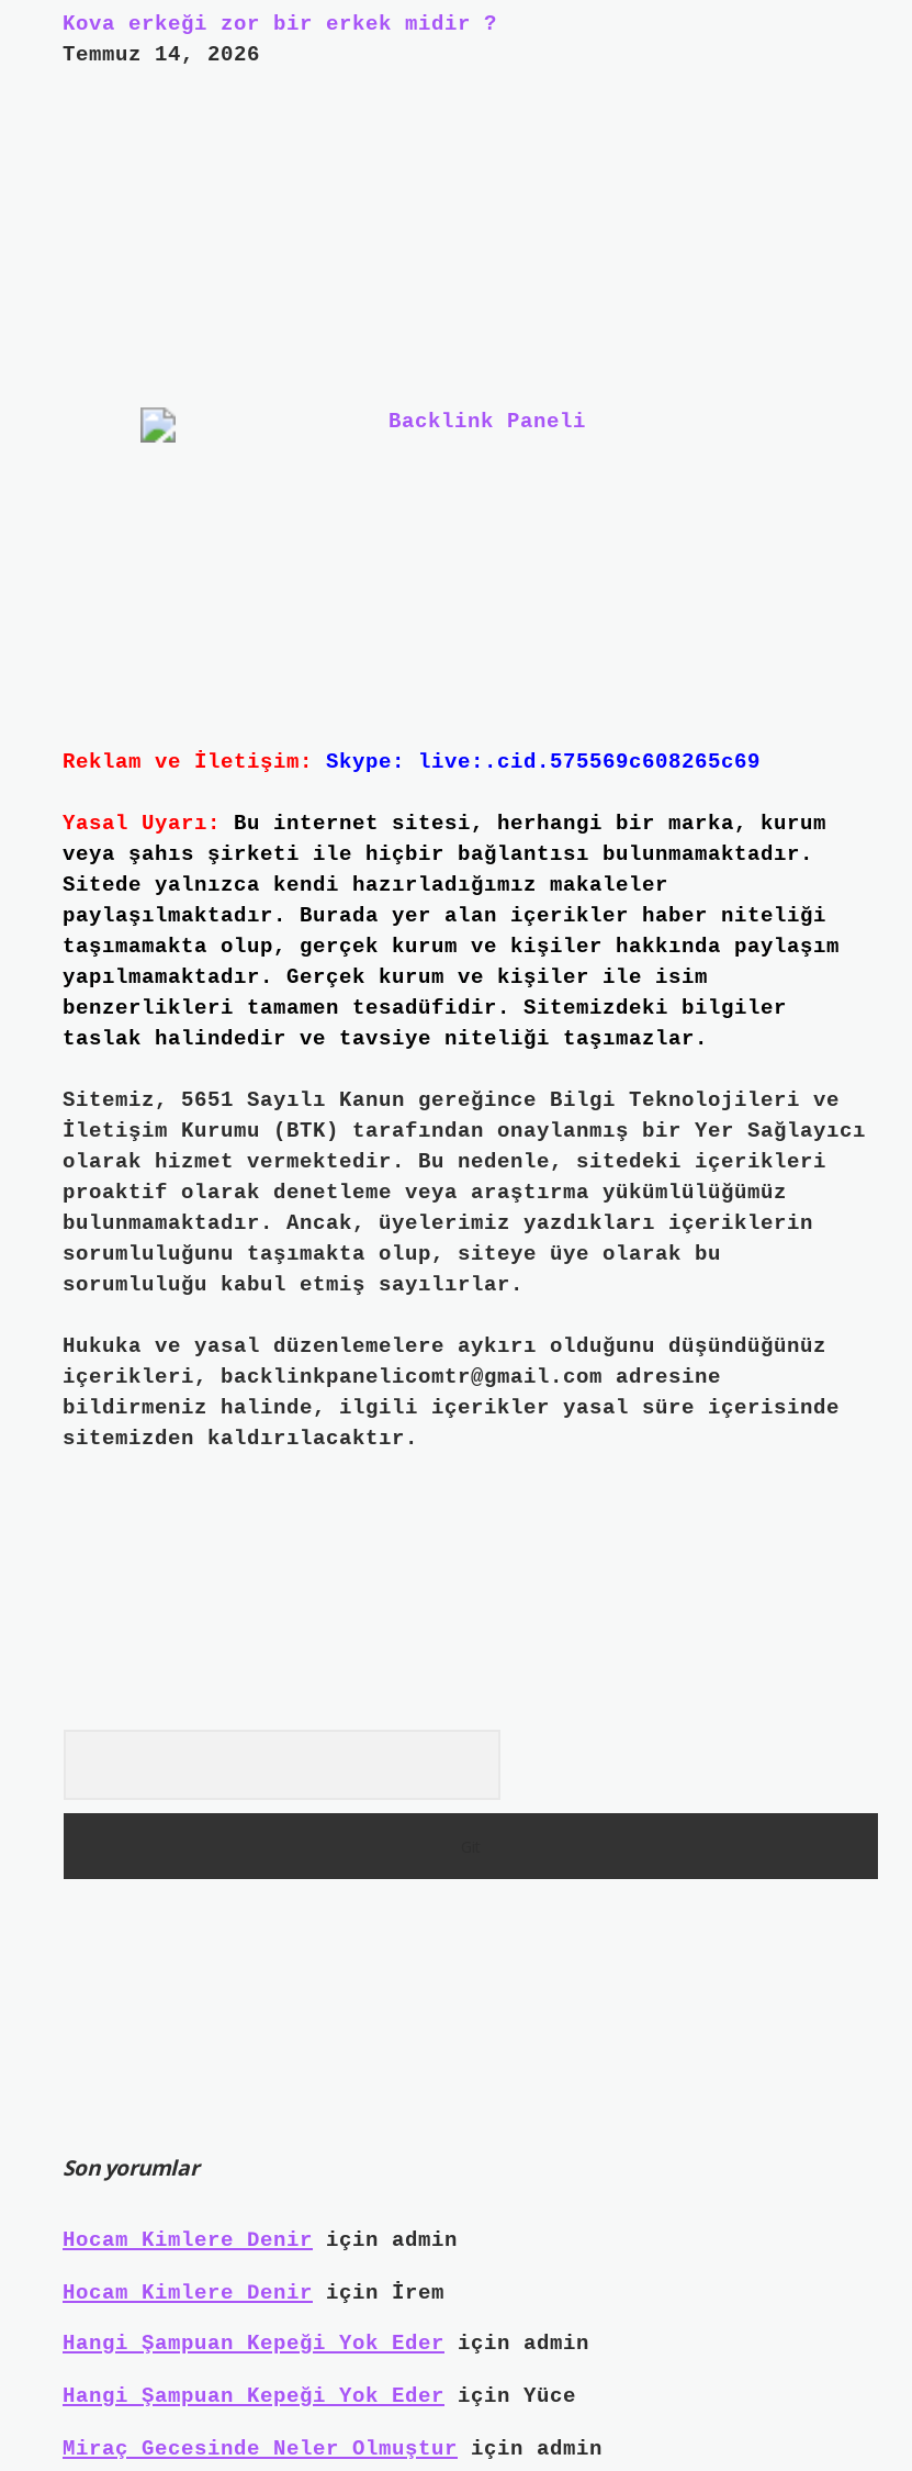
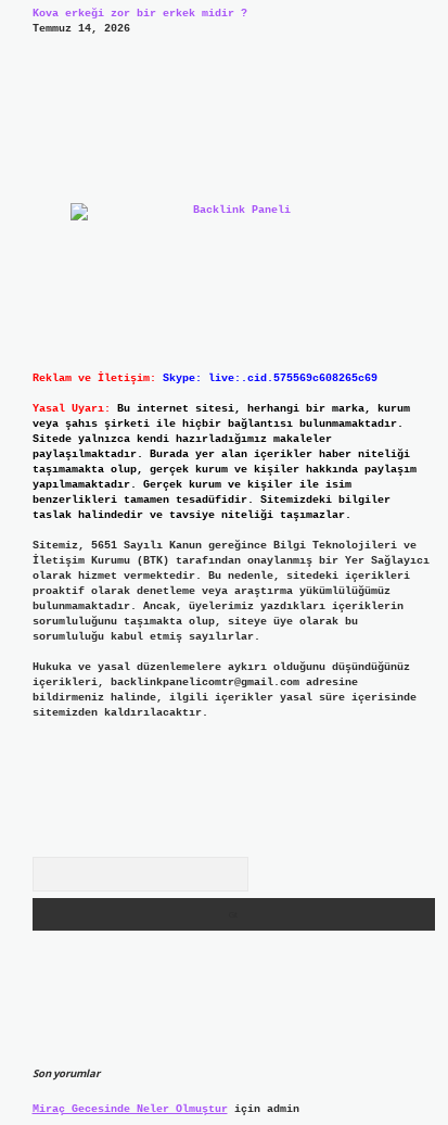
[63,2229,589,2408] Hocam Kimlere Denir için admin | Hocam Kimlere Denir için İrem | Hangi Şampuan Kepeği Yok Eder için admin | Hangi Şampuan Kepeği Yok Eder için Yüce -> none

